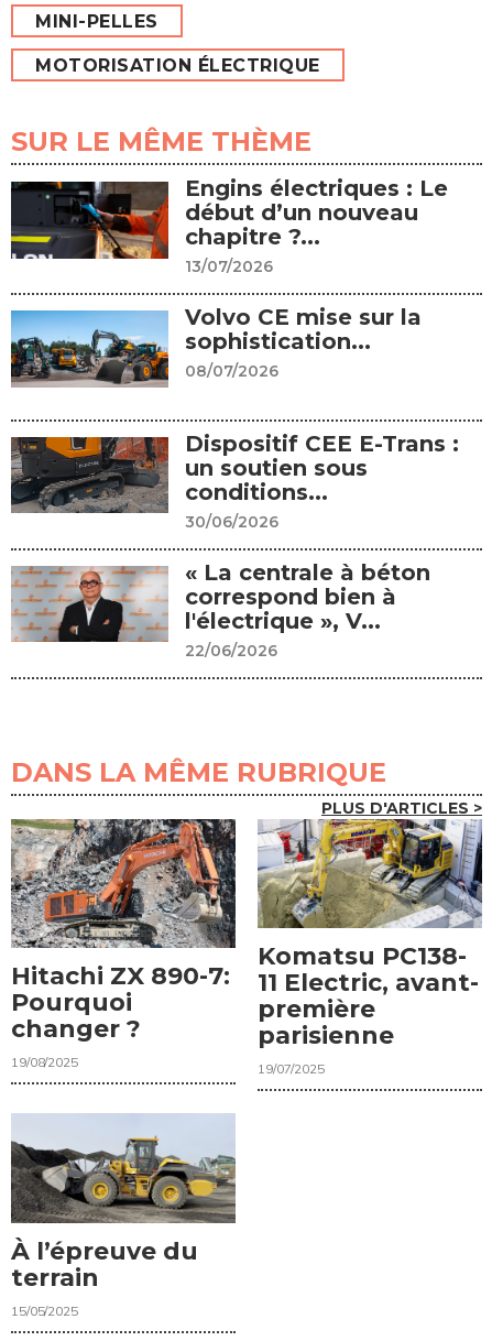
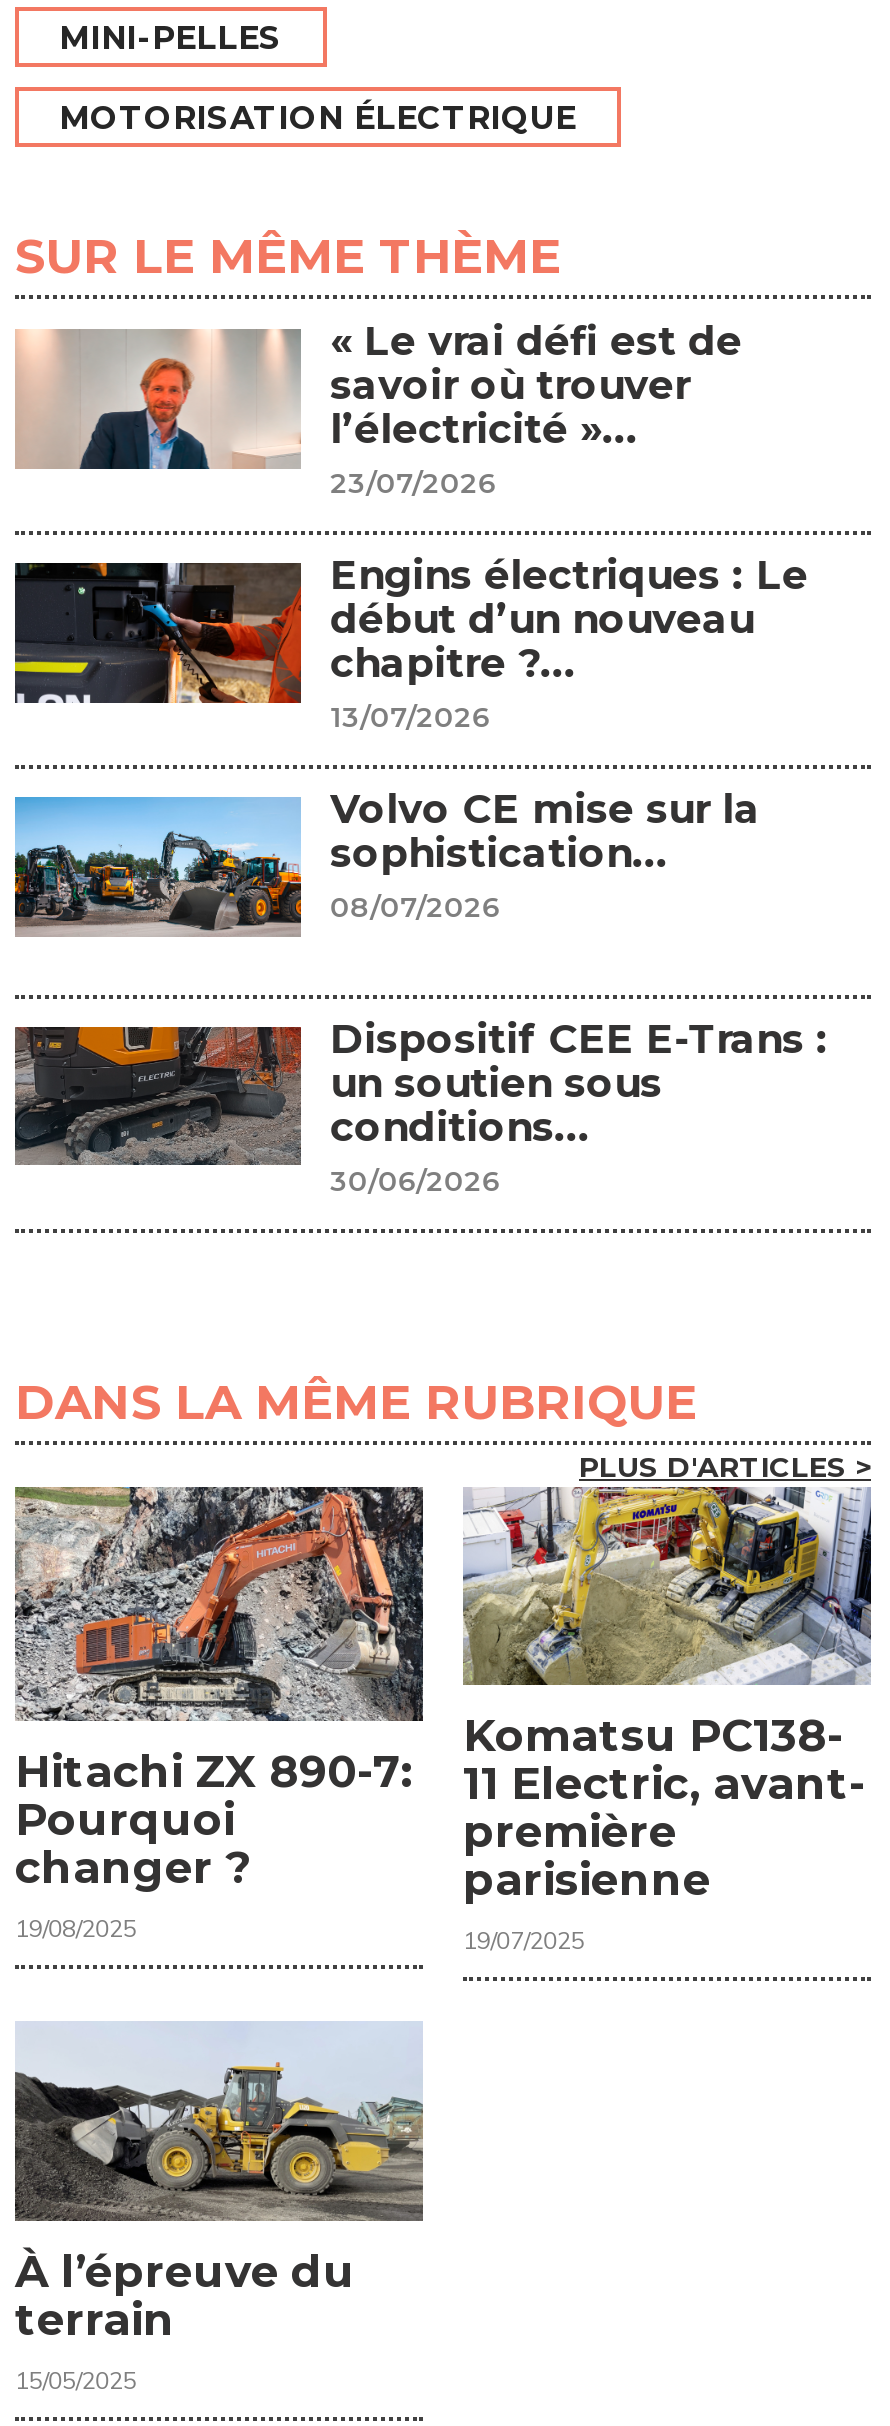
none -> [15,317,742,501] [image] | « Le vrai défi est de | savoir où trouver | l’électricité »... | 23/07/2026
moved [9,175,459,531] -> [11,551,828,1198]: [image] | Engins électriques : Le | début d’un nouveau | ... | conditions... | 30/06/2026
[11,559,430,660] [image] | « La centrale à béton | correspond bien à | l'électrique », V... | 22/06/2026 -> none

